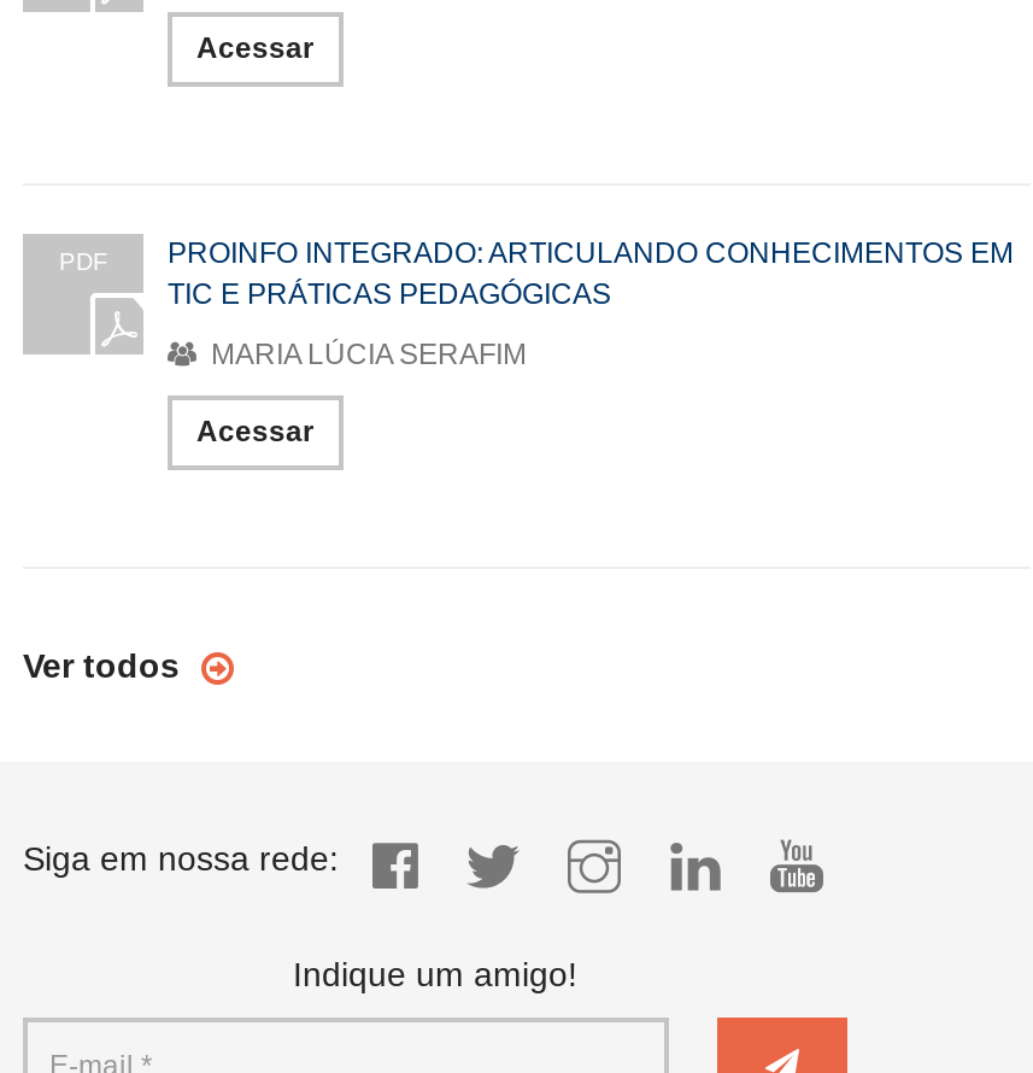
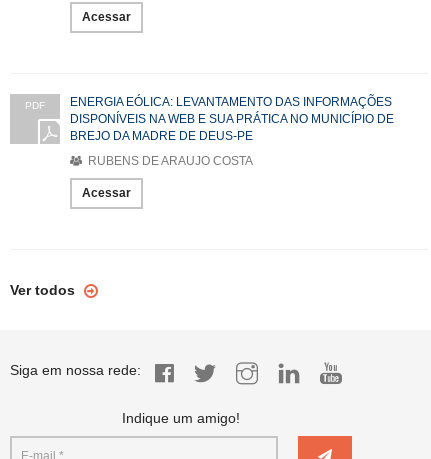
[168,236,1014,311] PROINFO INTEGRADO: ARTICULANDO CONHECIMENTOS EM | TIC E PRÁTICAS PEDAGÓGICAS -> [70,95,394,143] ENERGIA EÓLICA: LEVANTAMENTO DAS INFORMAÇÕES | DISPONÍVEIS NA WEB E SUA PRÁTICA NO MUNICÍPIO DE | BREJO DA MADRE DE DEUS-PE
[204,337,527,371] MARIA LÚCIA SERAFIM -> [85,154,253,168] RUBENS DE ARAUJO COSTA

